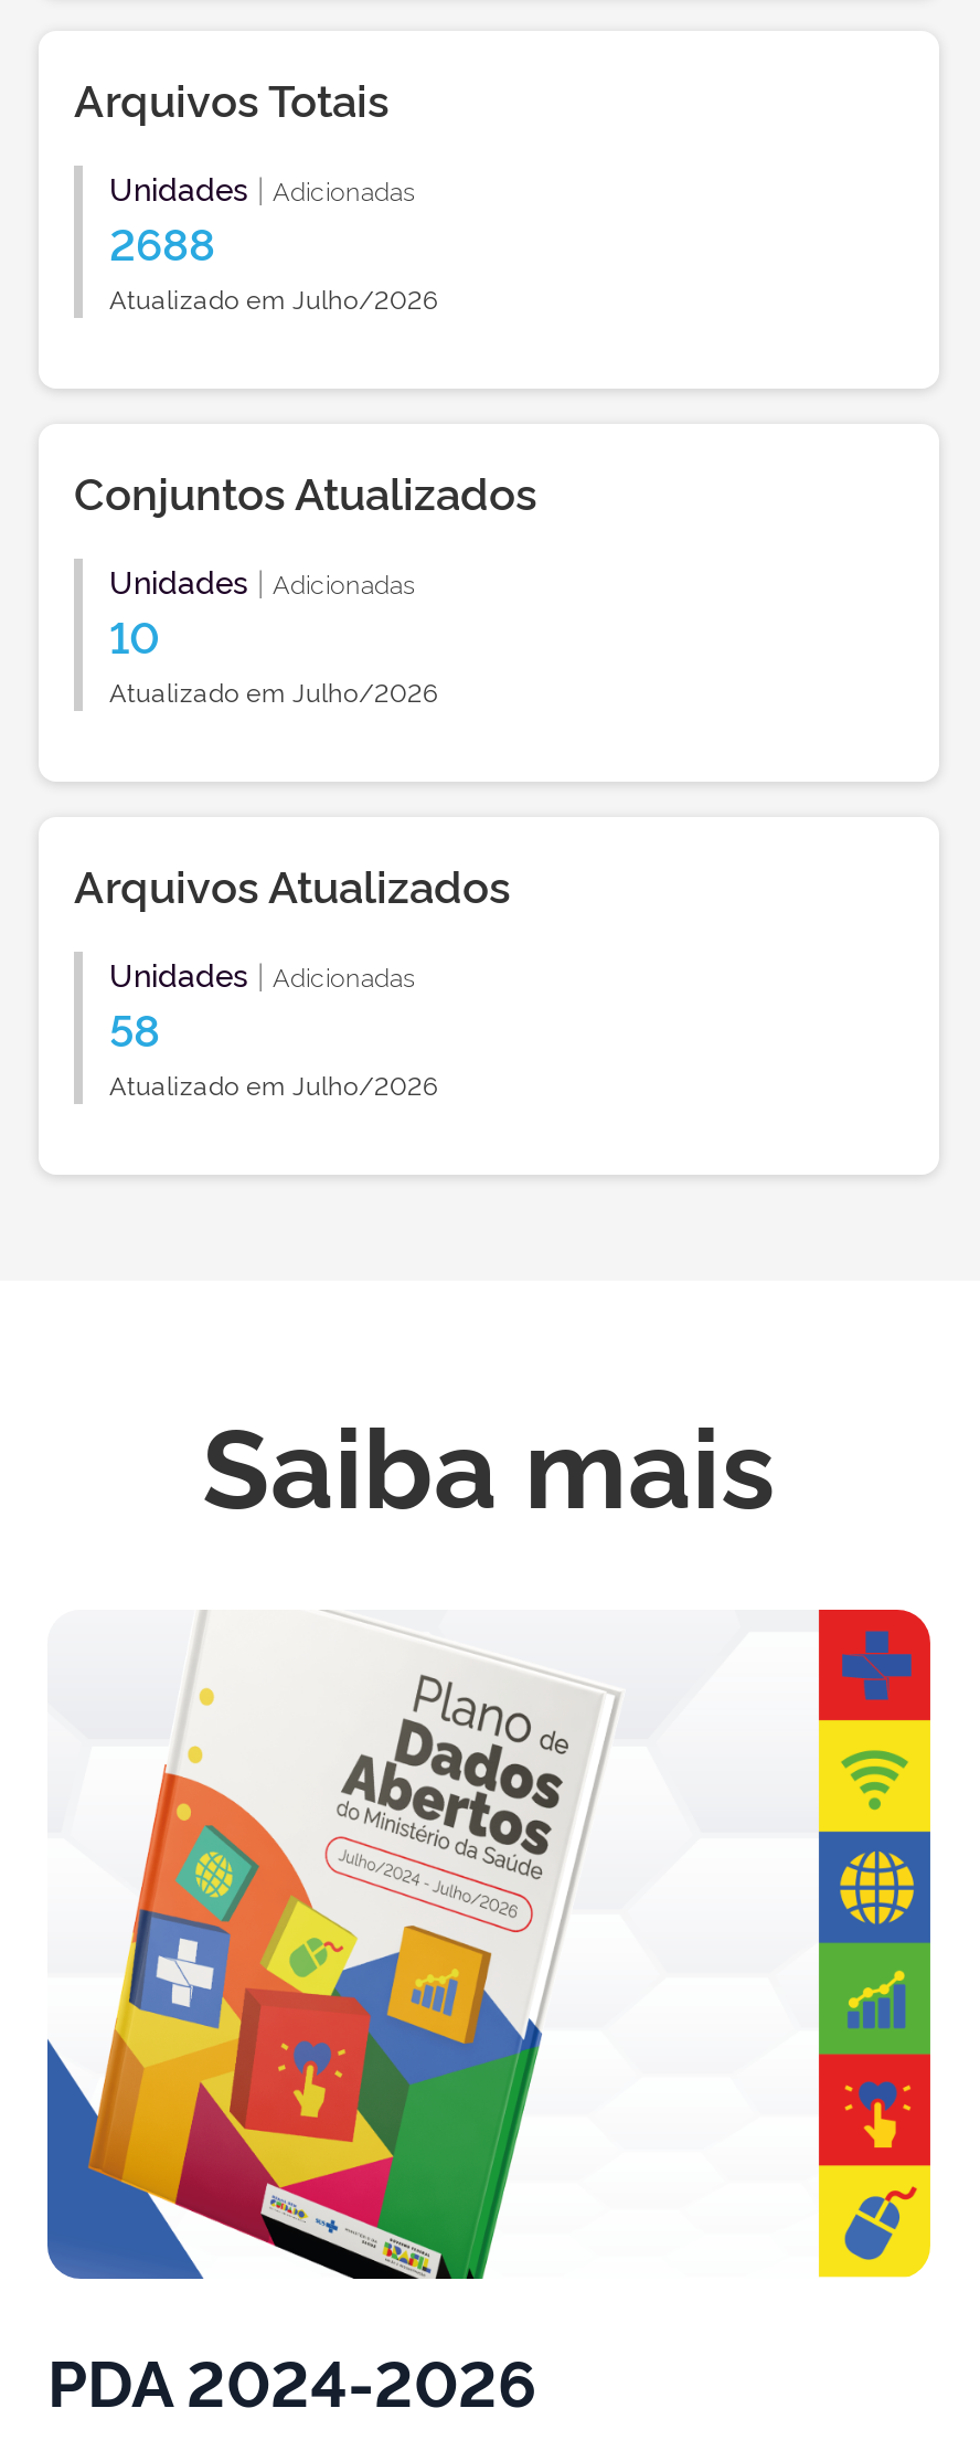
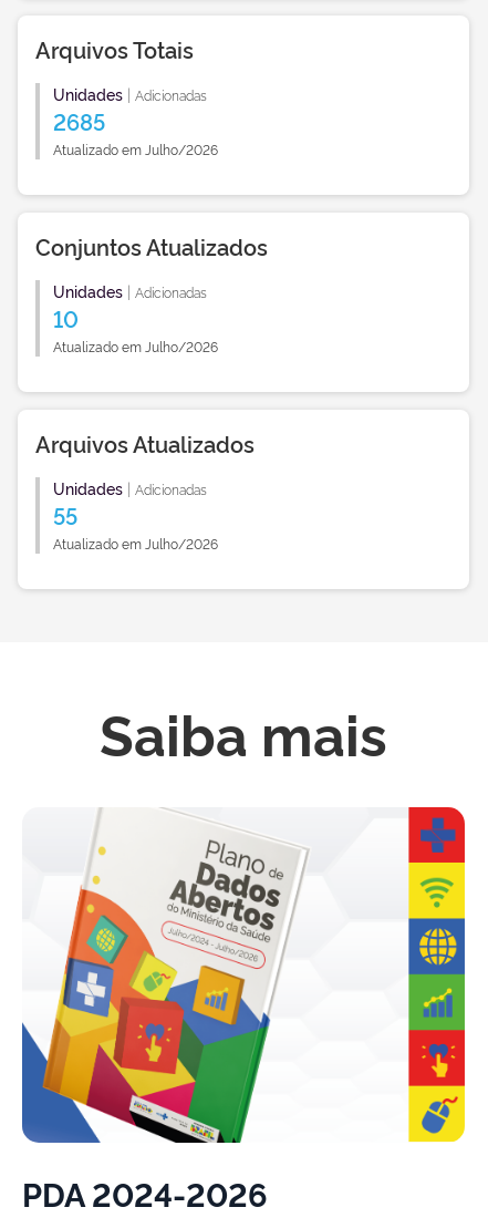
[109,209,215,270] 2688 -> [53,105,105,136] 2685
[109,995,160,1057] 58 -> [53,499,77,530] 55

